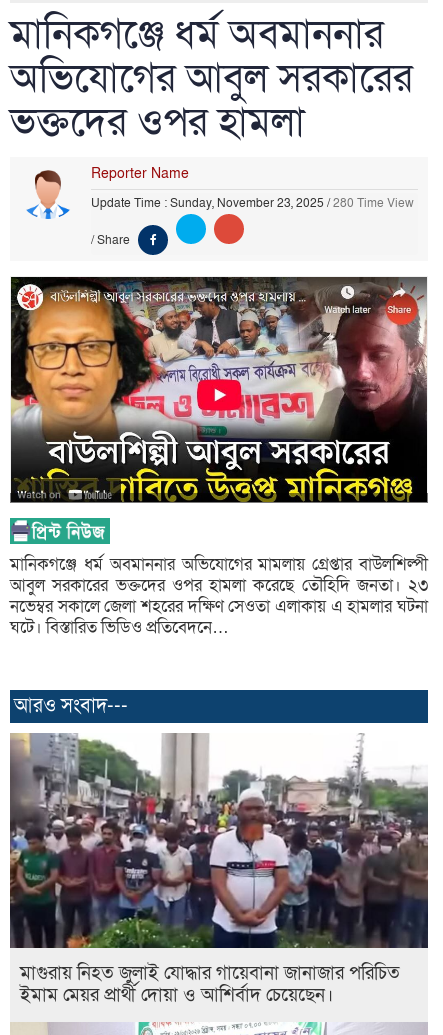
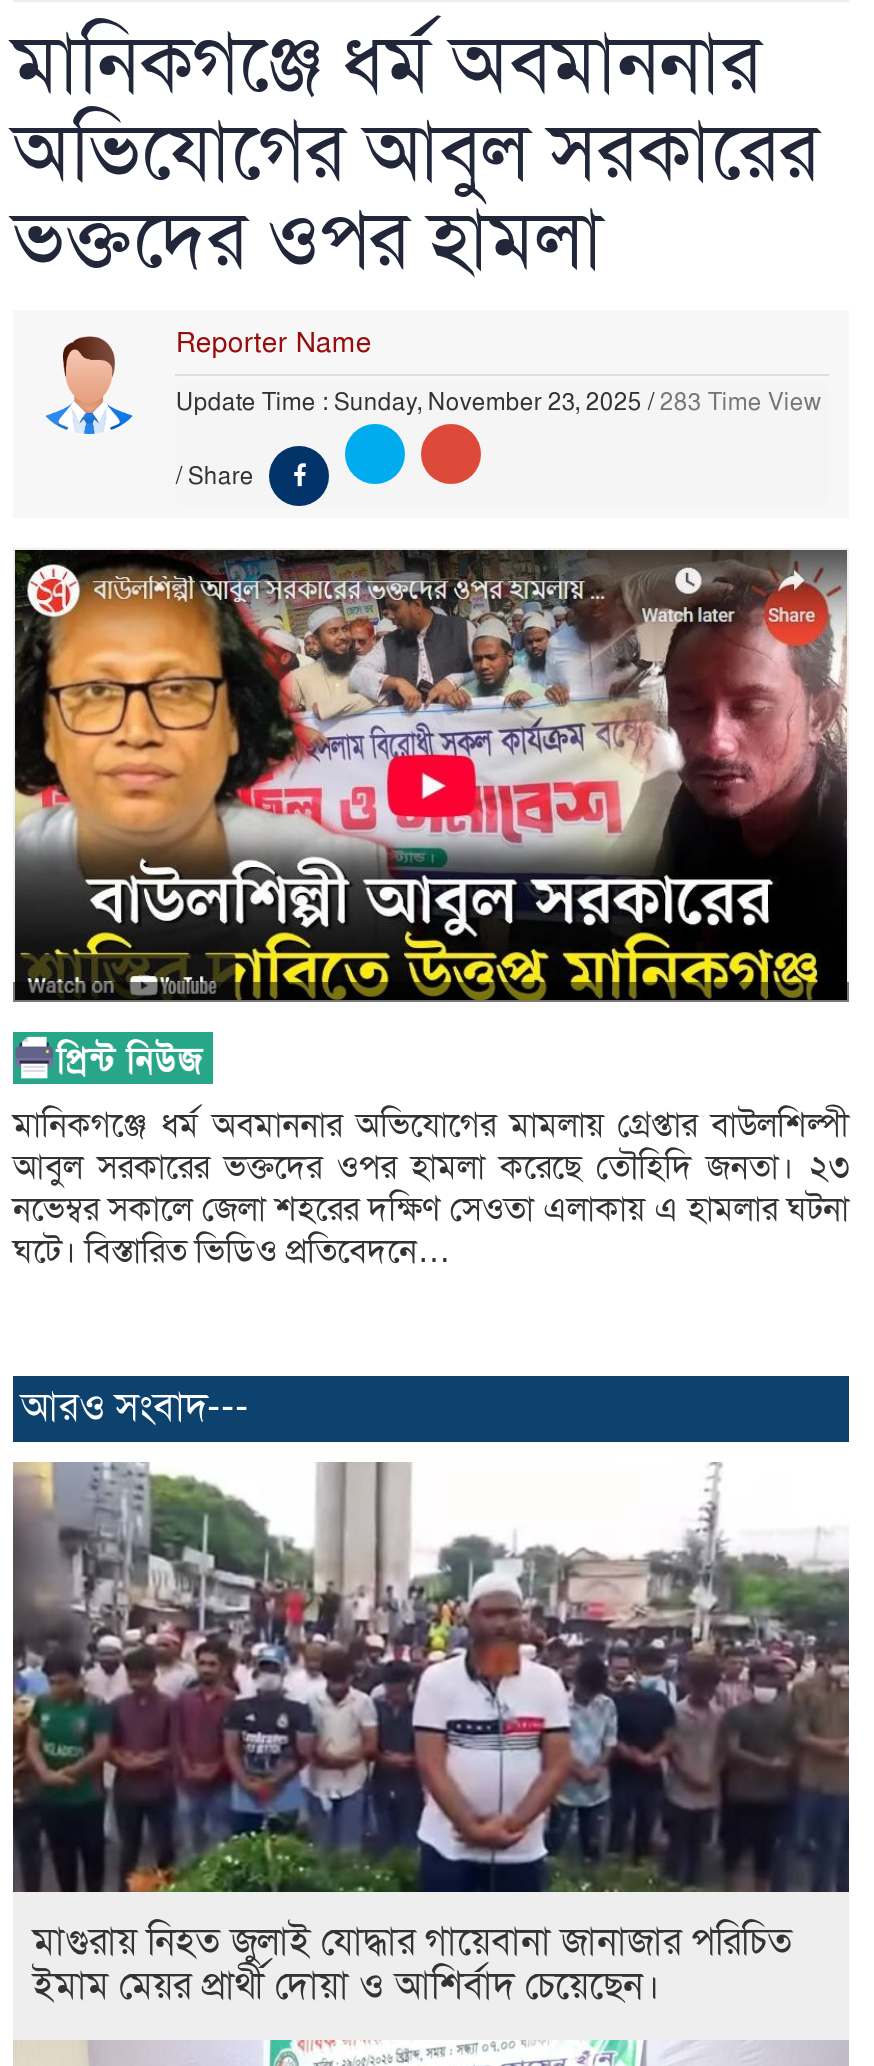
[91,195,414,211] Update Time : Sunday, November 23, 2025 / 280 Time View -> [176,386,822,418] Update Time : Sunday, November 23, 2025 / 283 Time View

